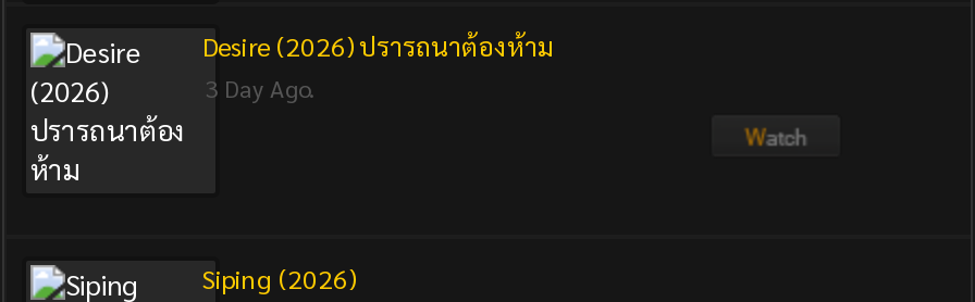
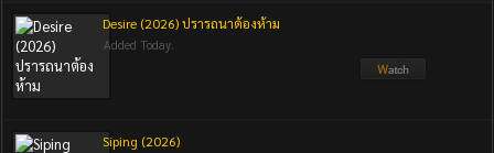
[205,72,316,104] 3 Day Ago. -> [104,36,174,53] Added Today.

